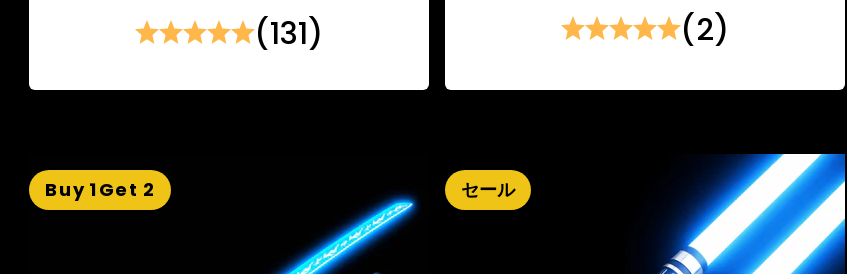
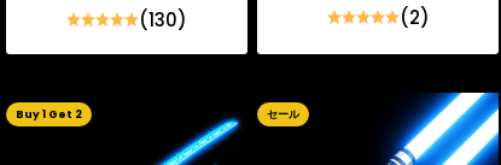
[254,11,324,53] (131) -> [139,7,187,32] (130)

